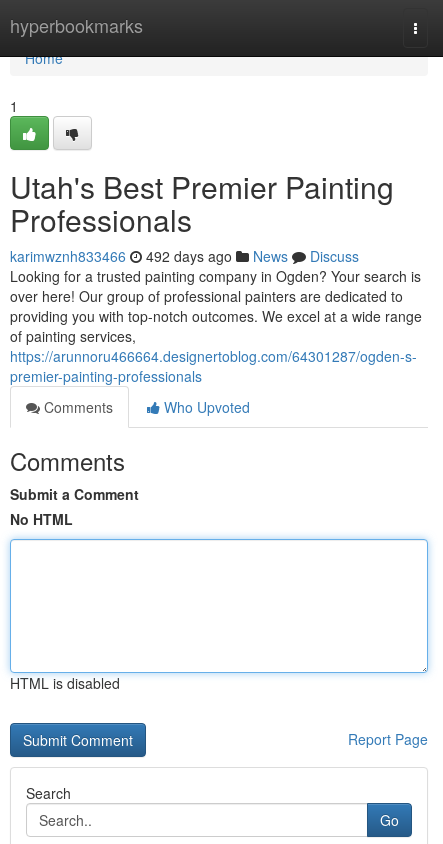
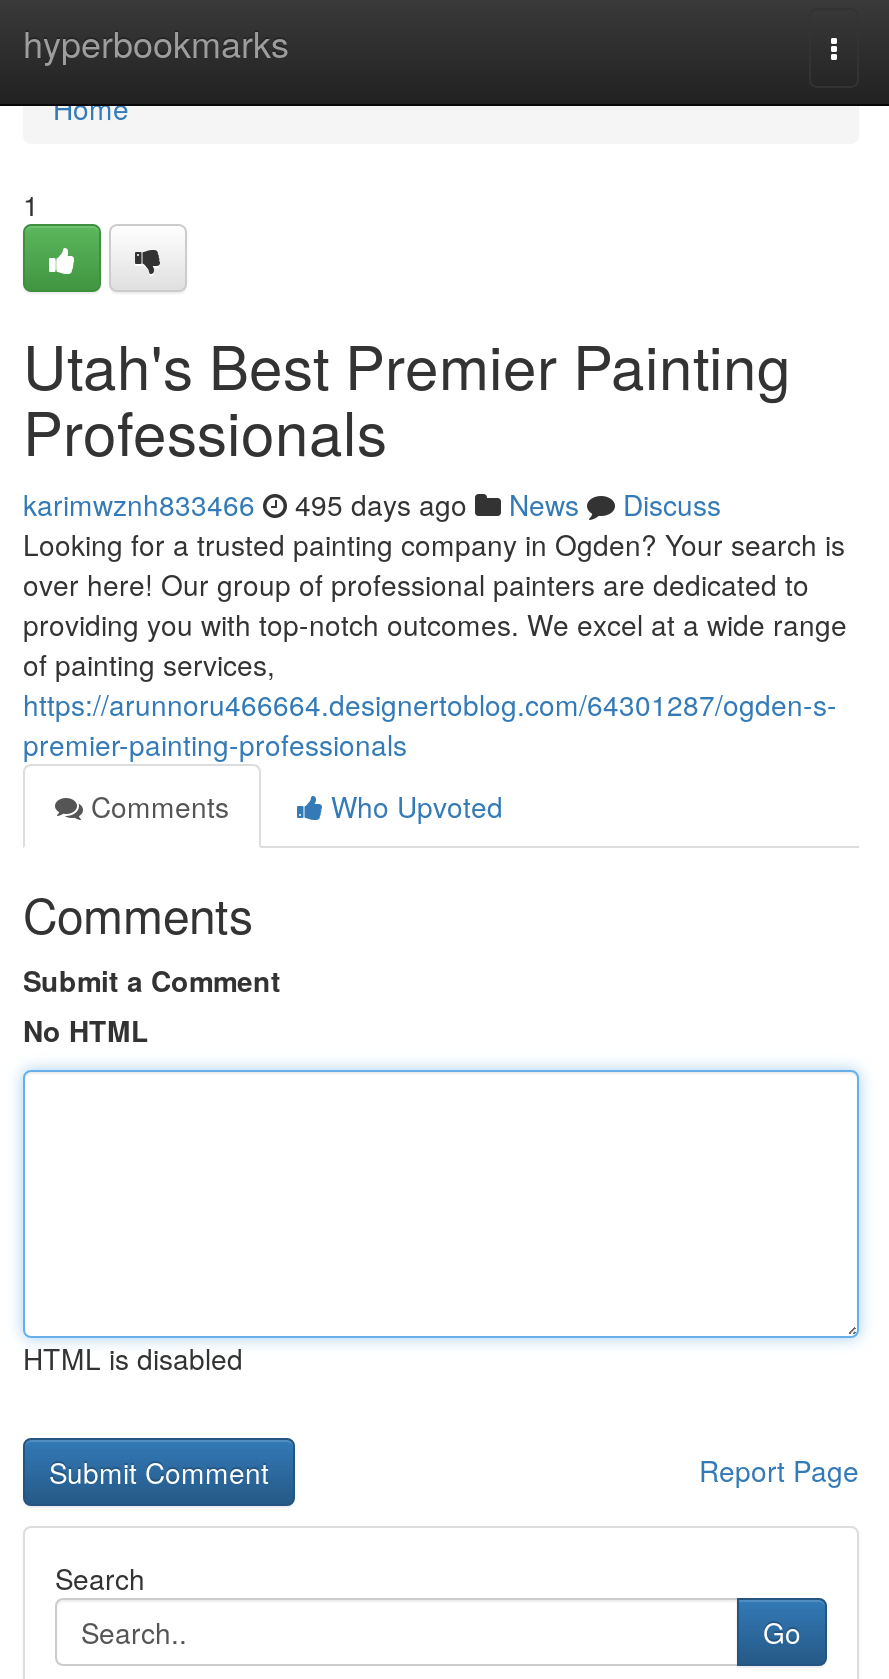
[10,246,359,266] karimwznh833466 492 days ago News Discuss -> [23,484,721,524] karimwznh833466 495 days ago News Discuss

